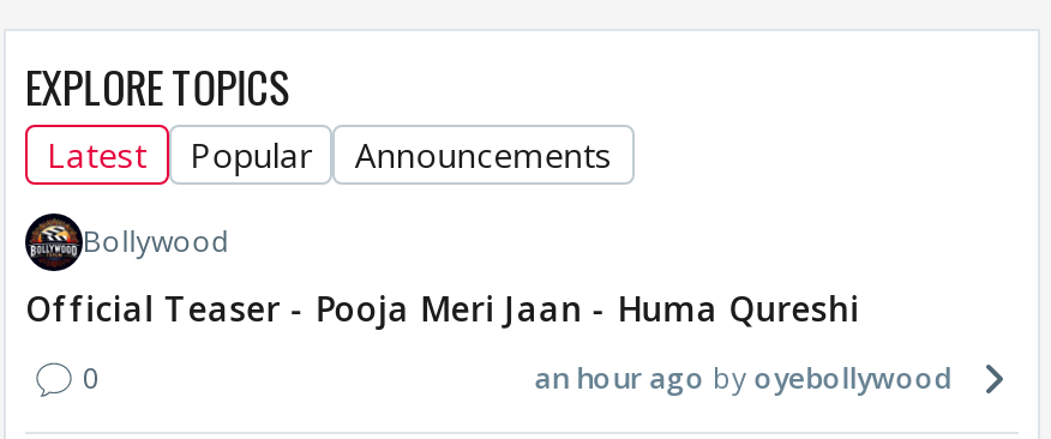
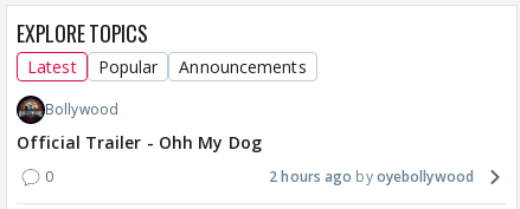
[25,285,860,330] Official Teaser - Pooja Meri Jaan - Huma Qureshi -> [17,131,262,153] Official Trailer - Ohh My Dog
[535,356,705,397] an hour ago -> [269,166,352,186] 2 hours ago

